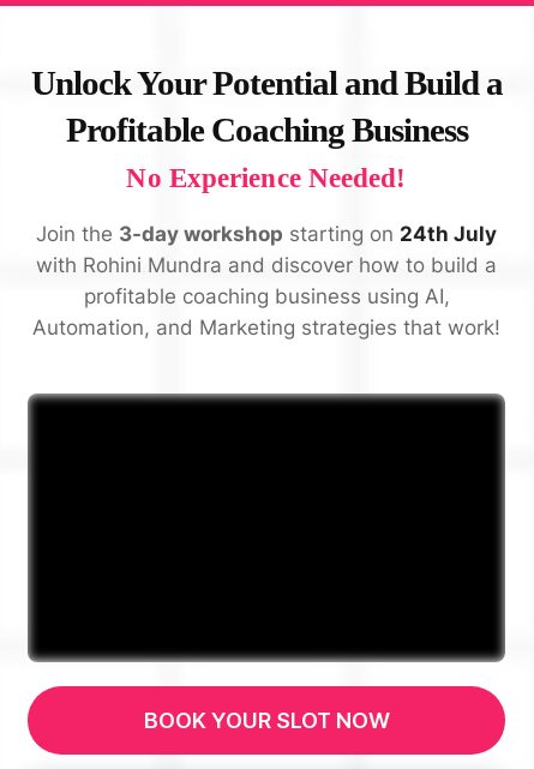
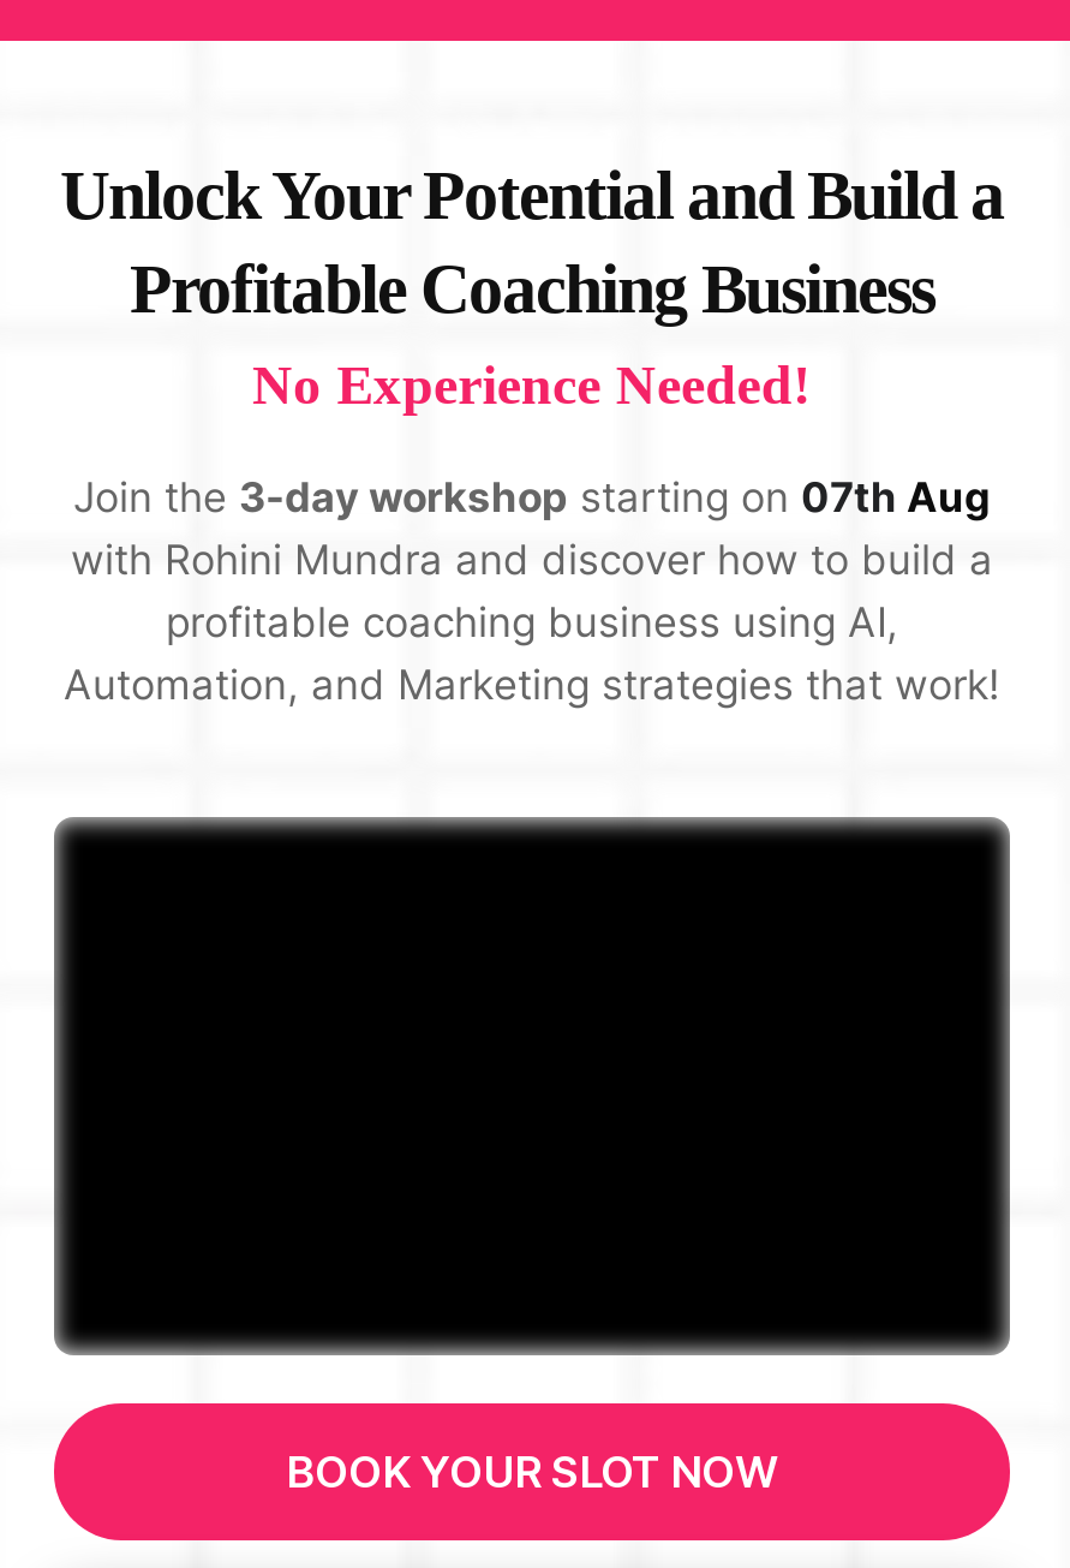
[36,222,497,246] Join the 3-day workshop starting on 24th July -> [73,473,991,521] Join the 3-day workshop starting on 07th Aug

